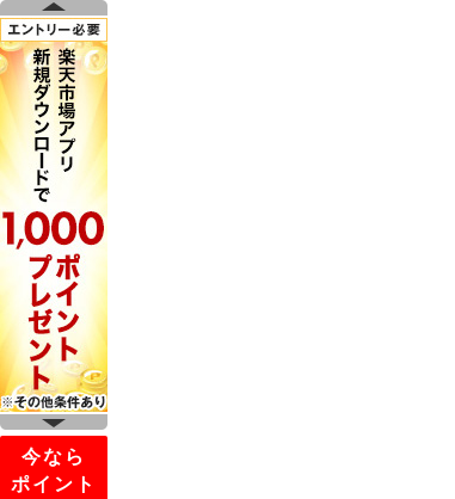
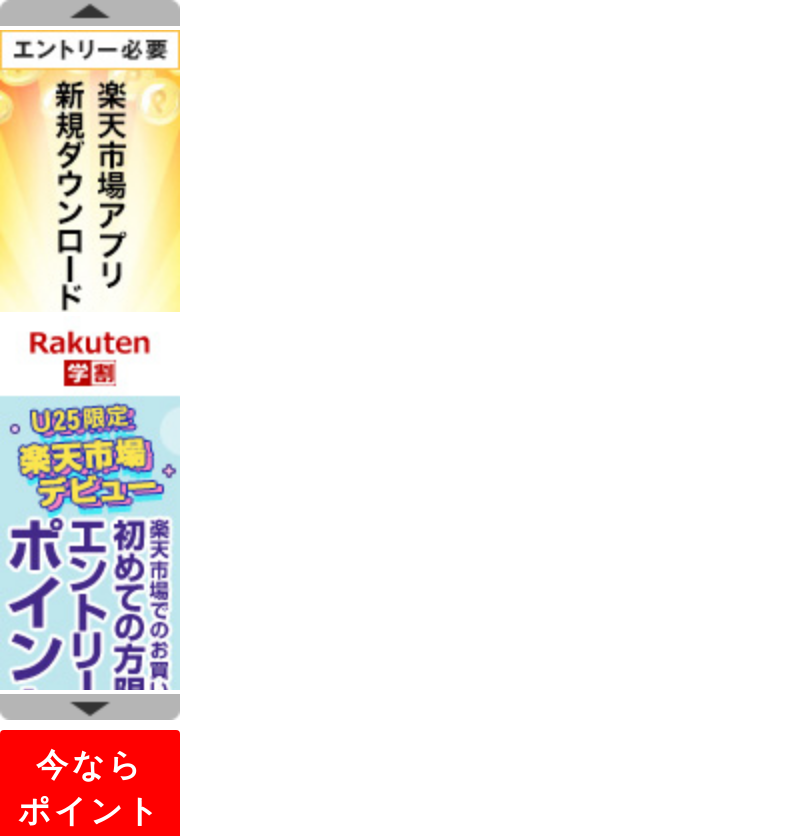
[4,186,109,413] [image] -> [6,312,180,692] [image]

